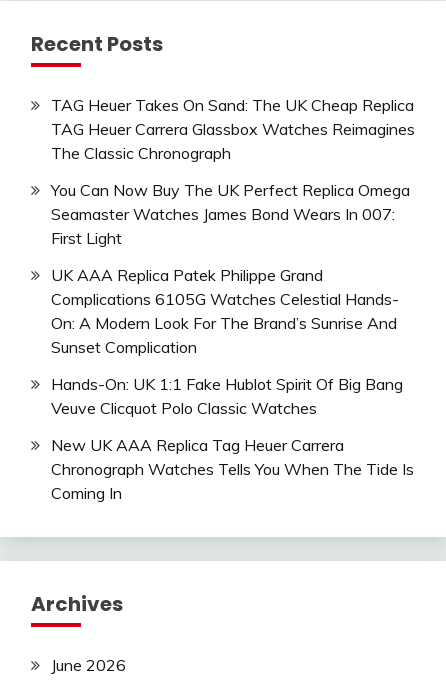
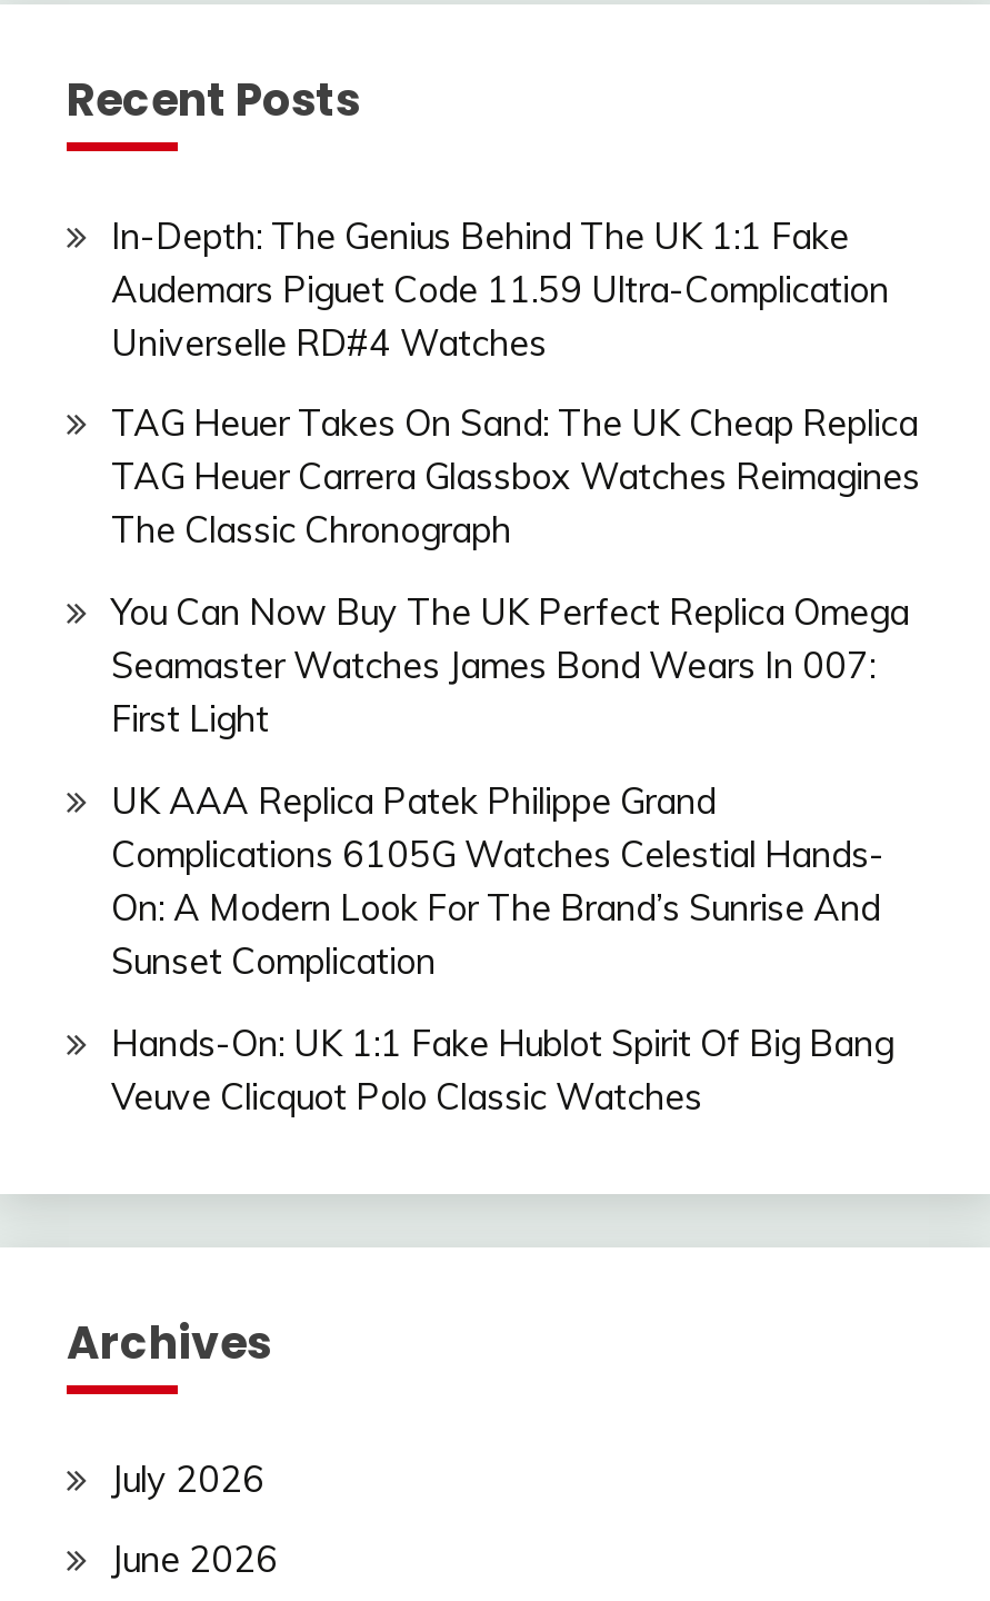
none -> [111,212,889,363] In-Depth: The Genius Behind The UK 1:1 Fake | Audemars Piguet Code 11.59 Ultra-Complication | Universelle RD#4 Watches
moved [51,95,415,418] -> [111,400,920,1117]: TAG Heuer Takes On Sand: The UK Cheap Replica | TAG Heuer Carrera Glassbox Watches Reimagines | The Classic Chronograph | ... | Hands-On: UK 1:1 Fake Hublot Spirit Of Big Bang | Veuve Clicquot Polo Classic Watches
[51,434,414,502] New UK AAA Replica Tag Heuer Carrera | Chronograph Watches Tells You When The Tide Is | Coming In -> none
none -> [111,1455,264,1500] July 2026

